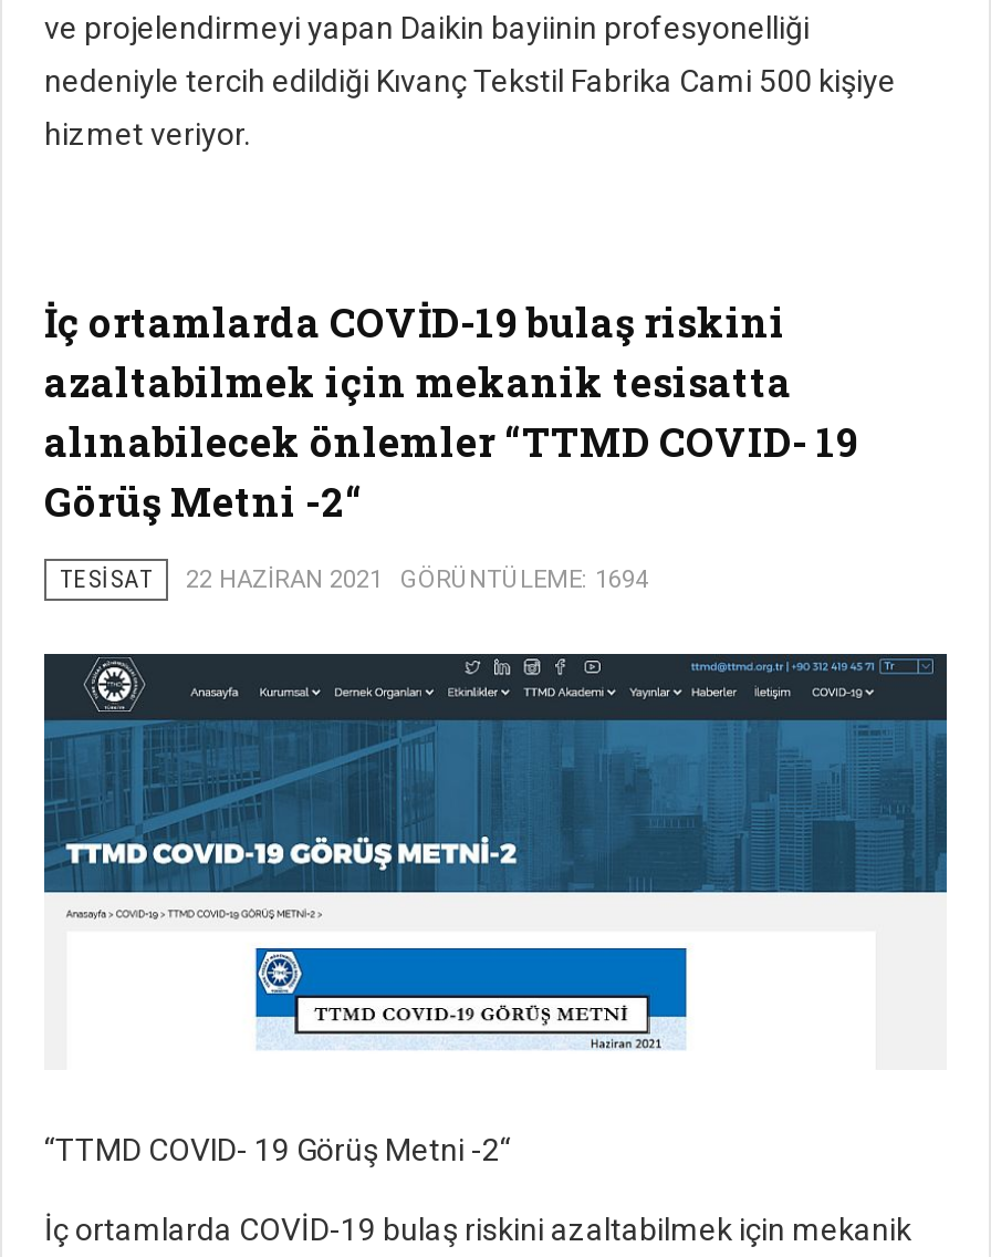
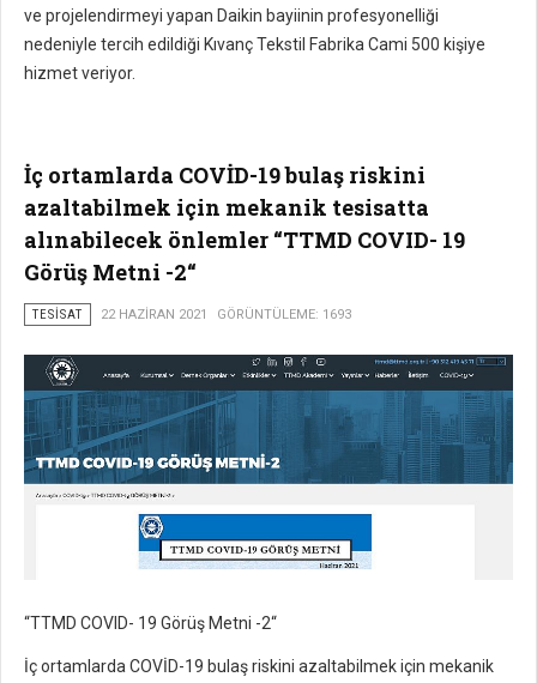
[60,566,648,595] TESISAT 22 HAZIRAN 2021 GÖRÜNTÜLEME: 1694 -> [32,307,351,323] TESISAT 22 HAZIRAN 2021 GÖRÜNTÜLEME: 1693

